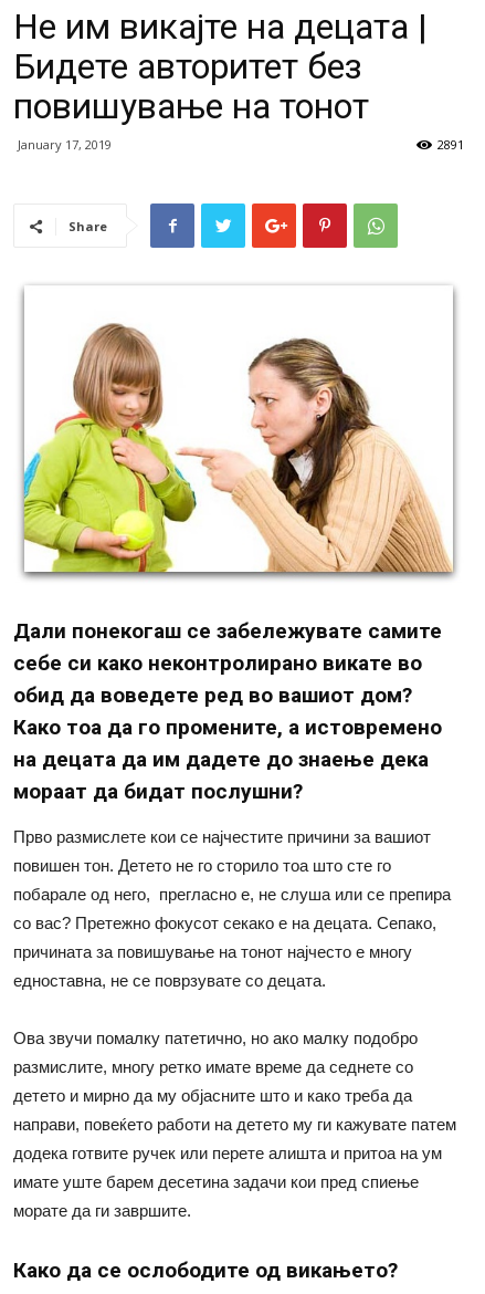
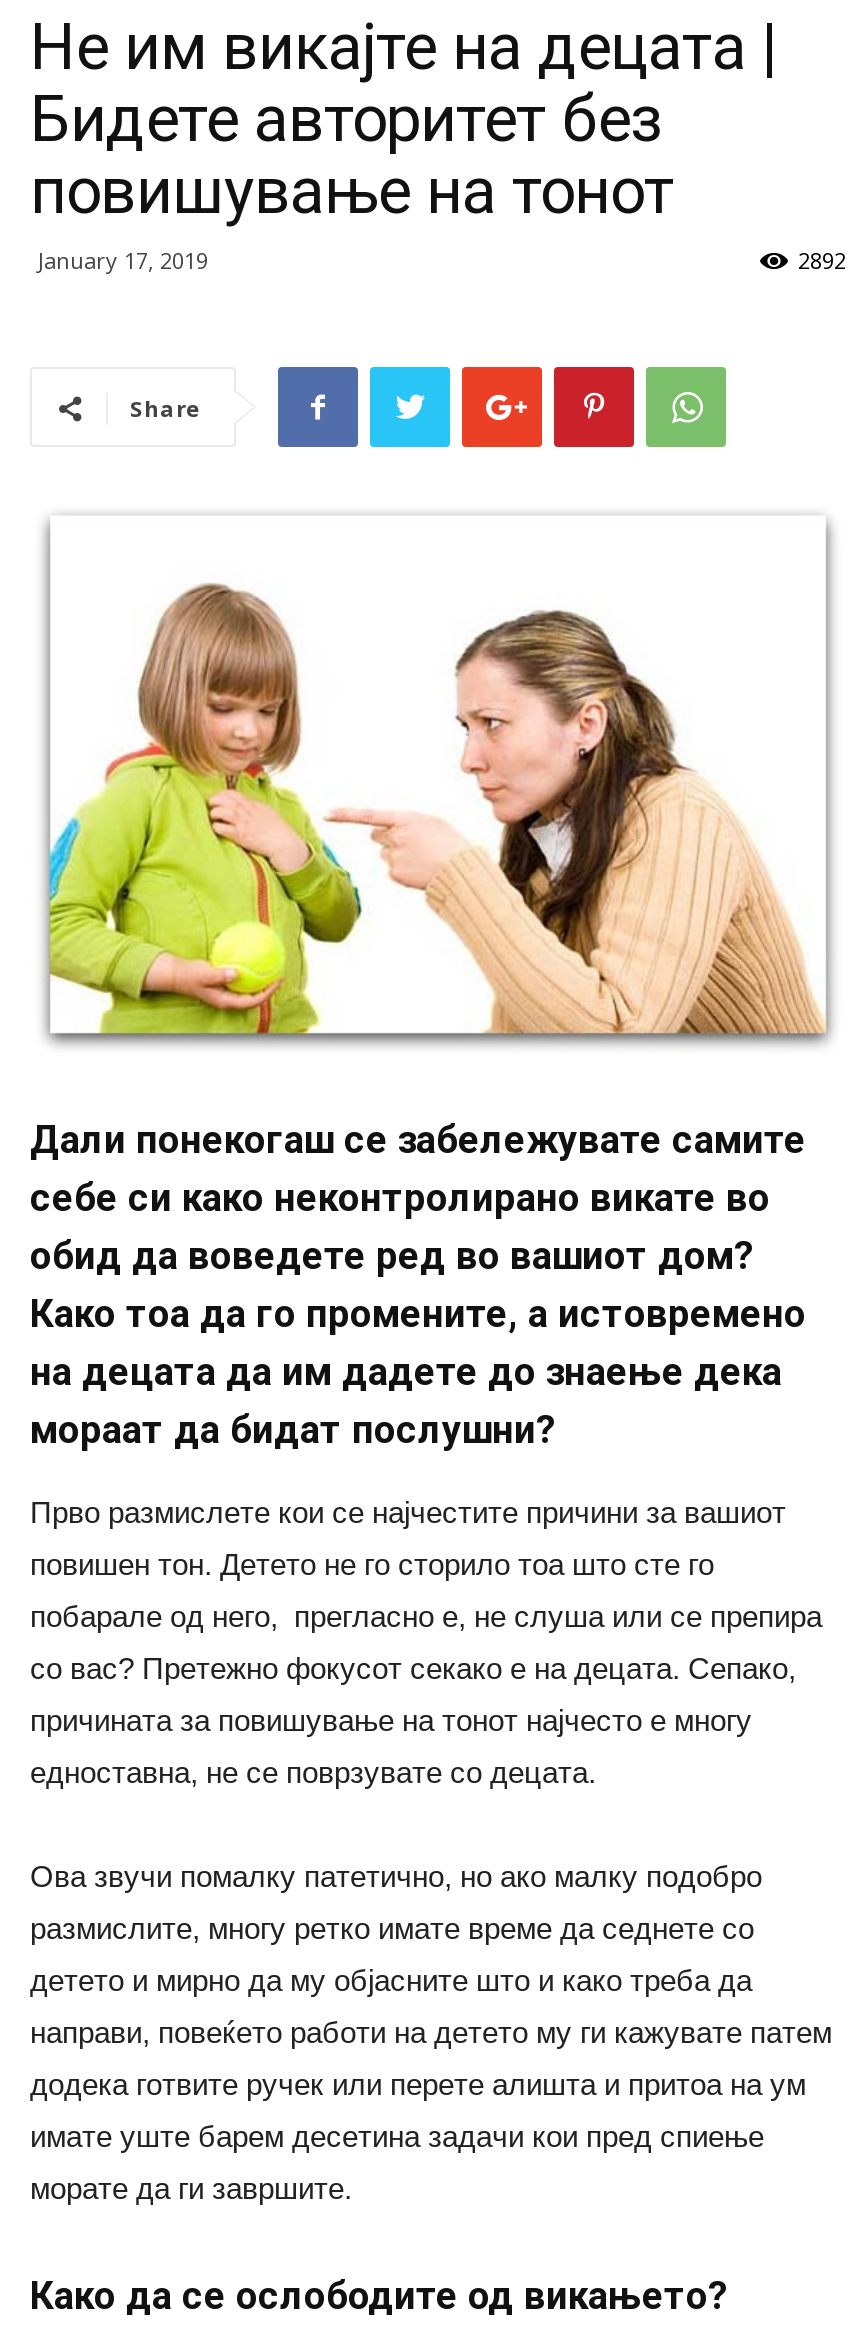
[437,136,464,153] 2891 -> [798,245,846,275] 2892

